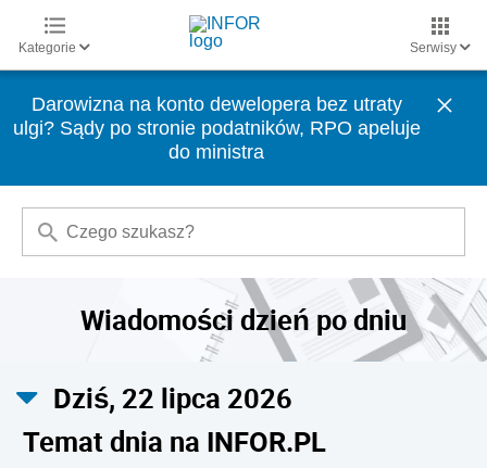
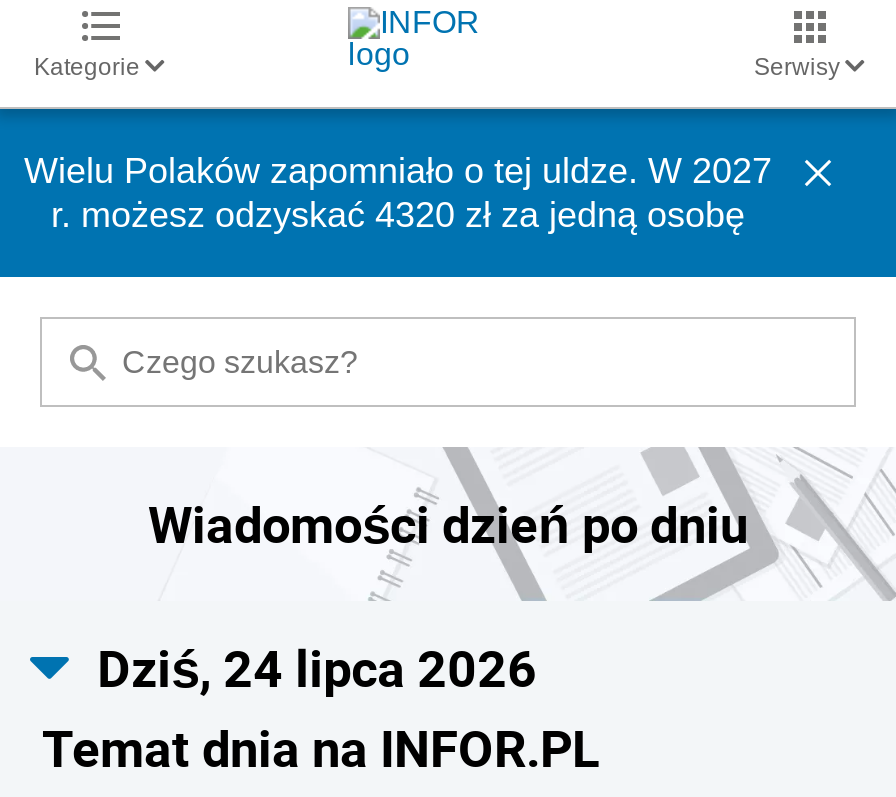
[13,93,420,163] Darowizna na konto dewelopera bez utraty | ulgi? Sądy po stronie podatników, RPO apeluje | do ministra -> [24,151,772,235] Wielu Polaków zapomniało o tej uldze. W 2027 | r. możesz odzyskać 4320 zł za jedną osobę
[53,379,292,416] Dziś, 22 lipca 2026 -> [97,633,537,701] Dziś, 24 lipca 2026

